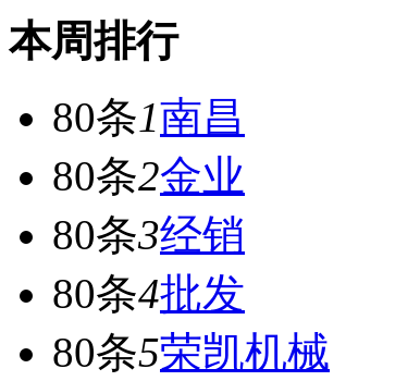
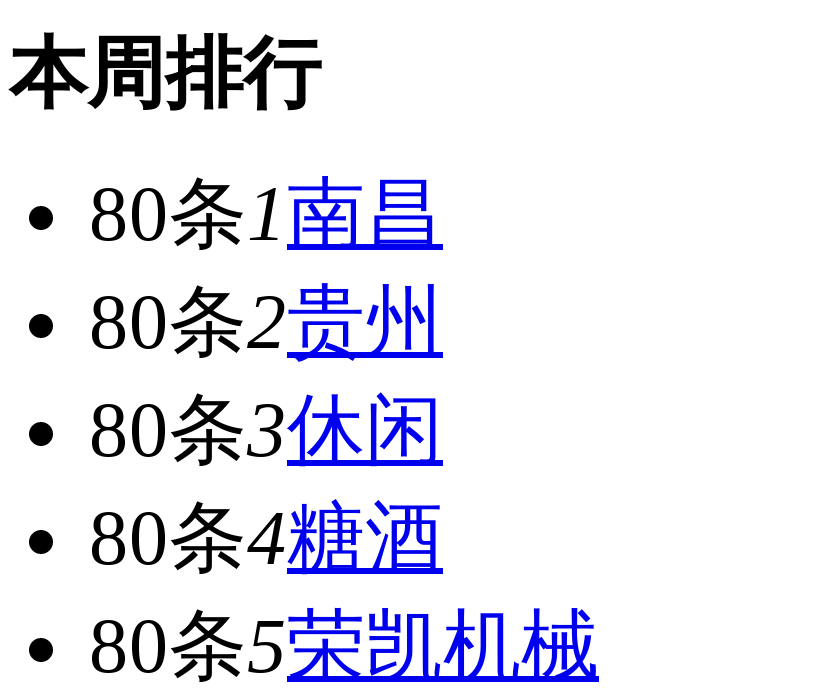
[52,152,245,199] 80条2金业 -> [89,277,443,363] 80条2贵州
[52,211,245,257] 80条3经销 -> [89,385,443,471] 80条3休闲
[52,269,245,316] 80条4批发 -> [89,493,443,579] 80条4糖酒

